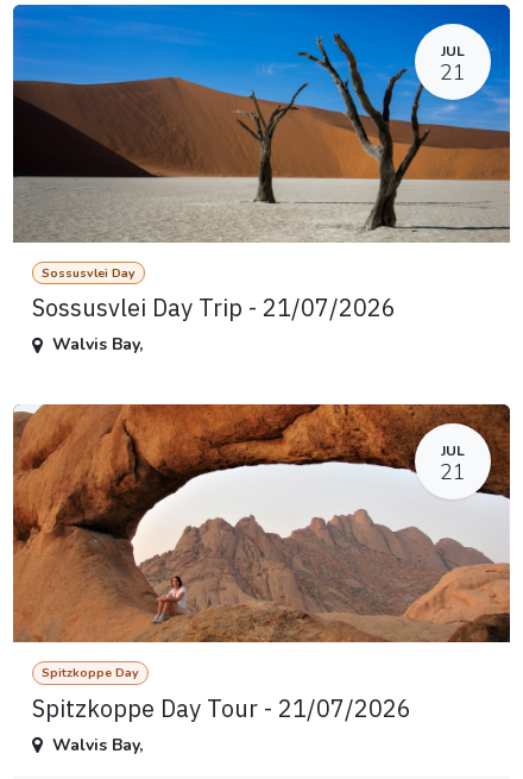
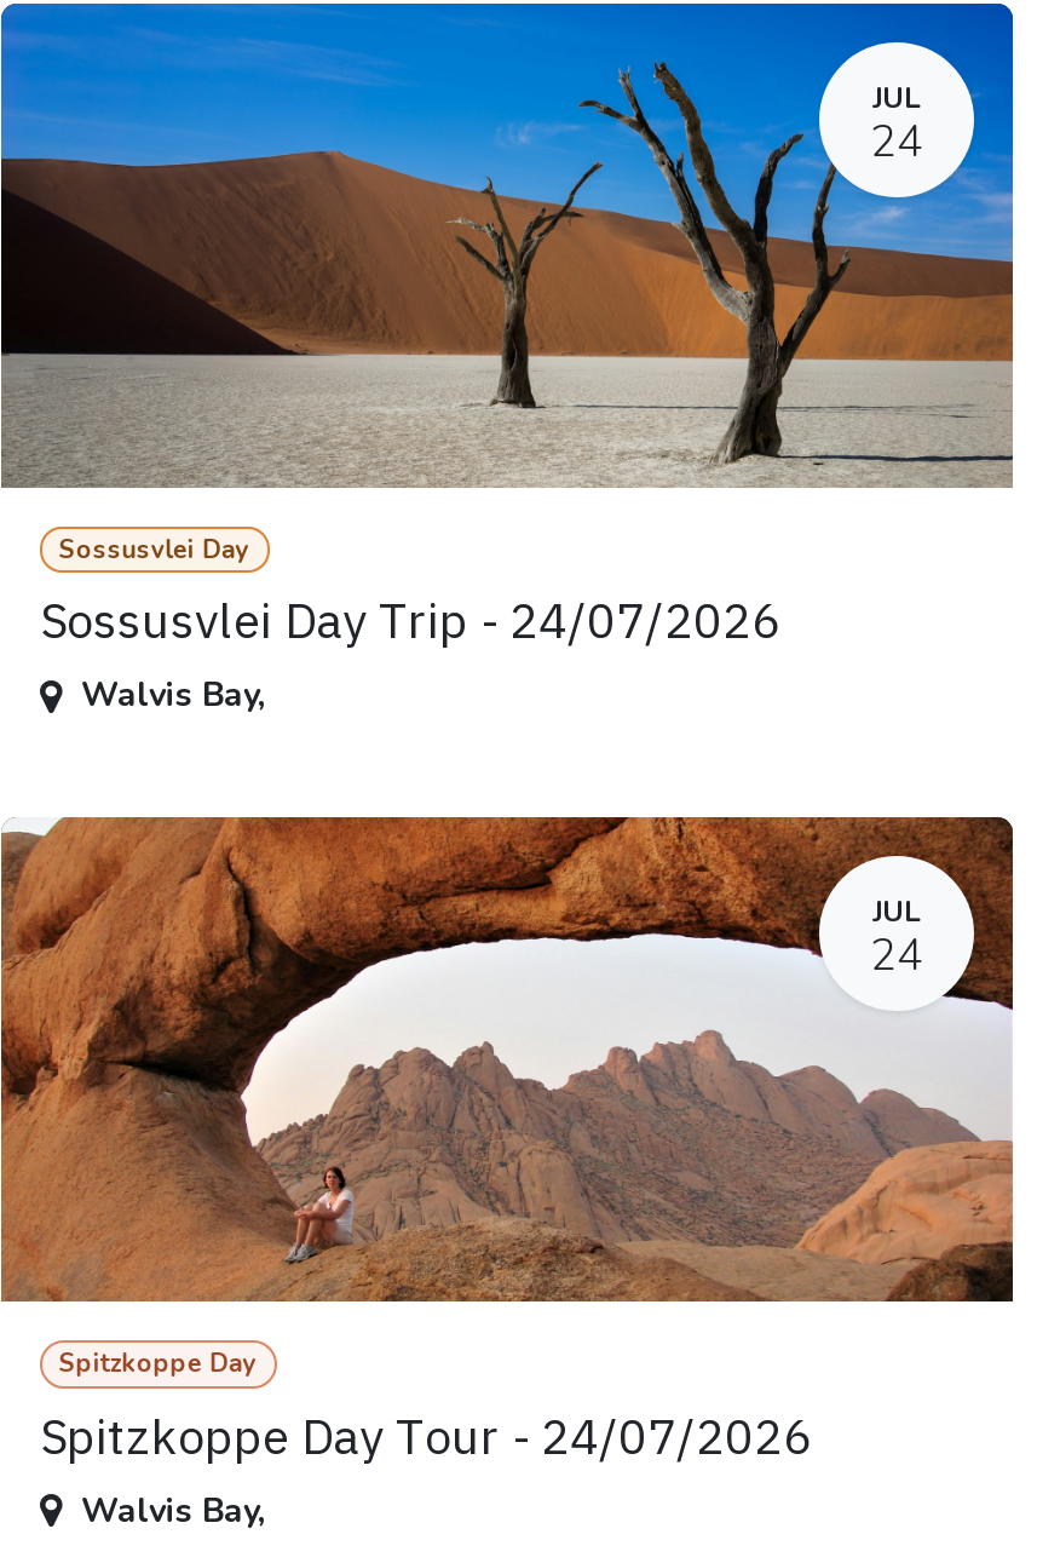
[440,58,466,87] 21 -> [870,112,923,170] 24
[32,292,396,324] Sossusvlei Day Trip - 21/07/2026 -> [40,588,780,653] Sossusvlei Day Trip - 24/07/2026
[440,458,466,487] 21 -> [870,927,923,985] 24
[32,692,411,724] Spitzkoppe Day Tour - 21/07/2026 -> [40,1402,812,1468] Spitzkoppe Day Tour - 24/07/2026

